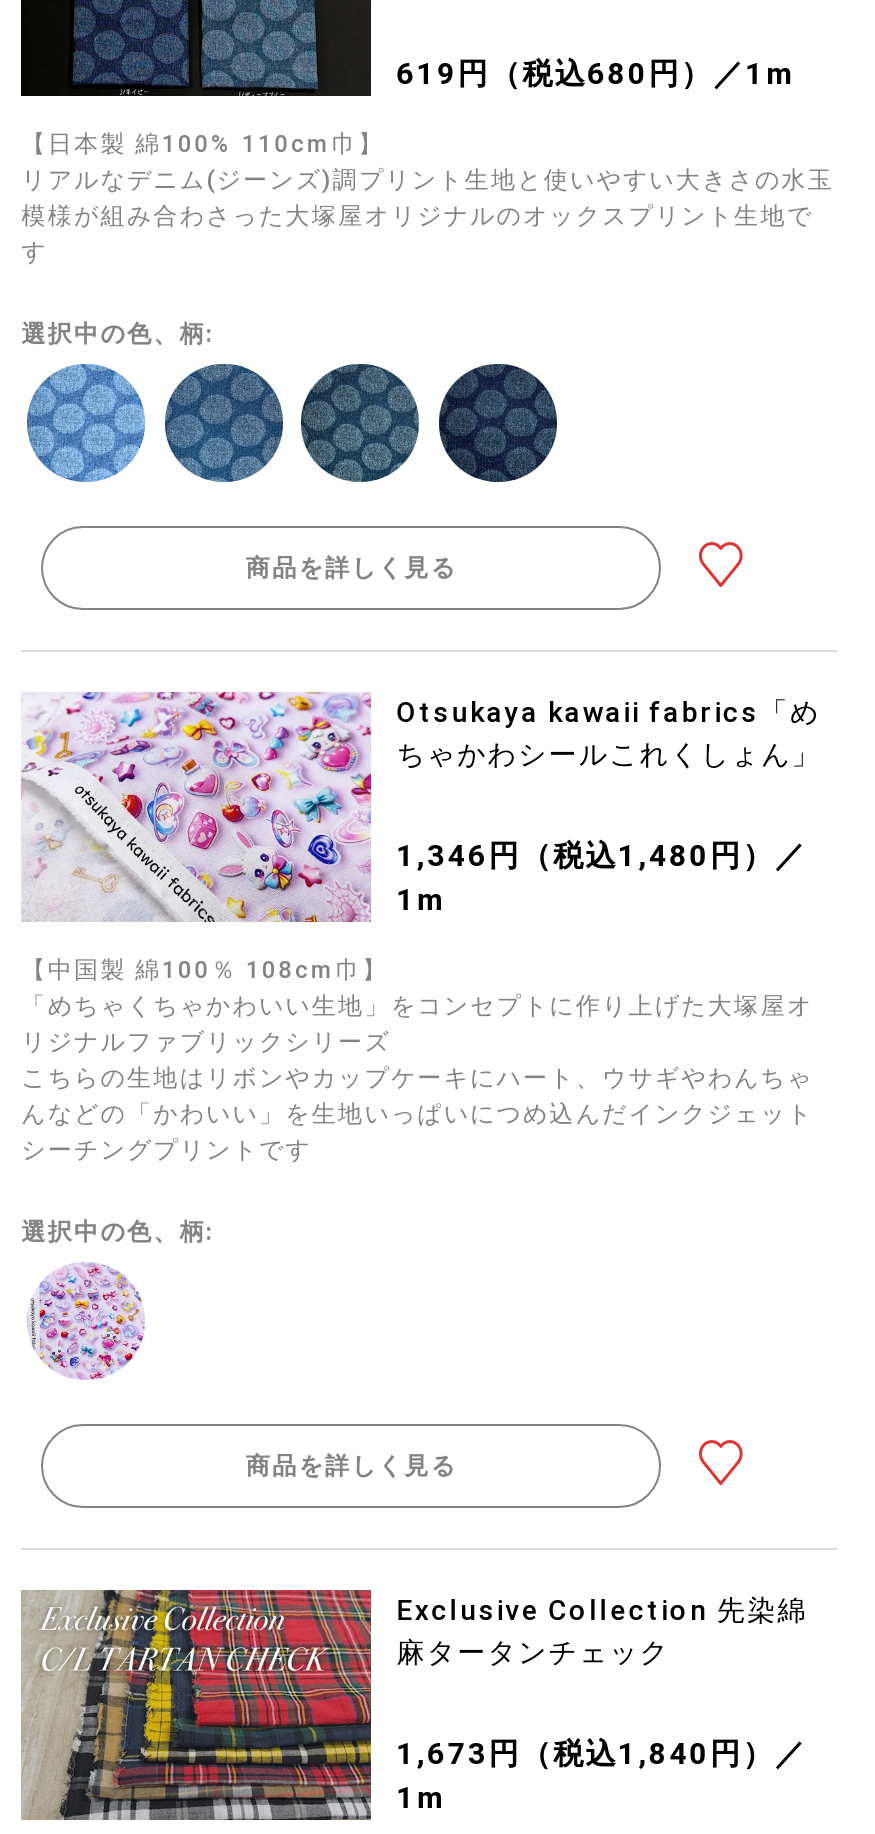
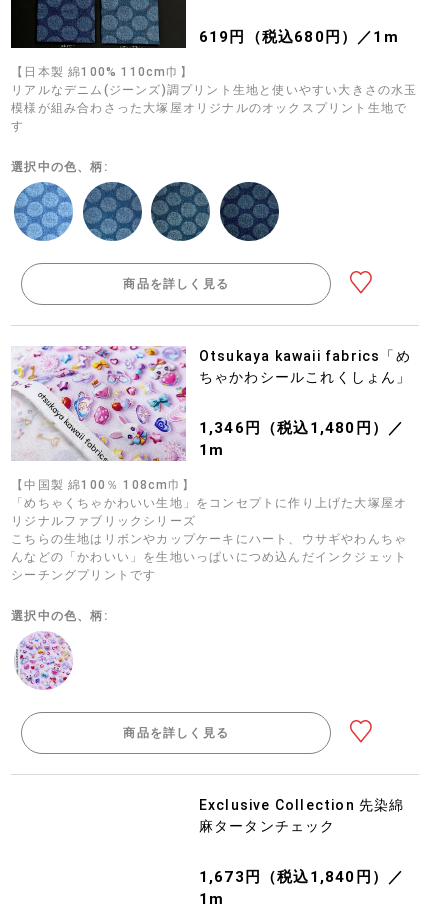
[19,1588,373,1822] [image] -> none

